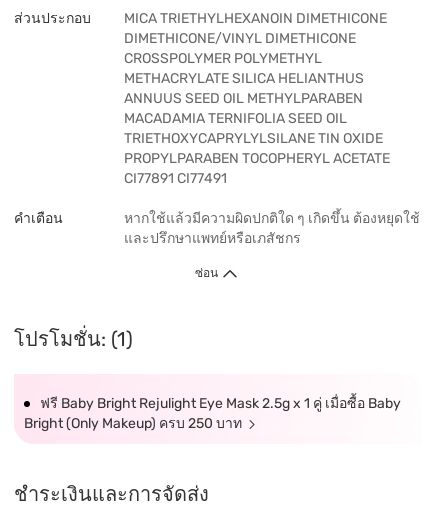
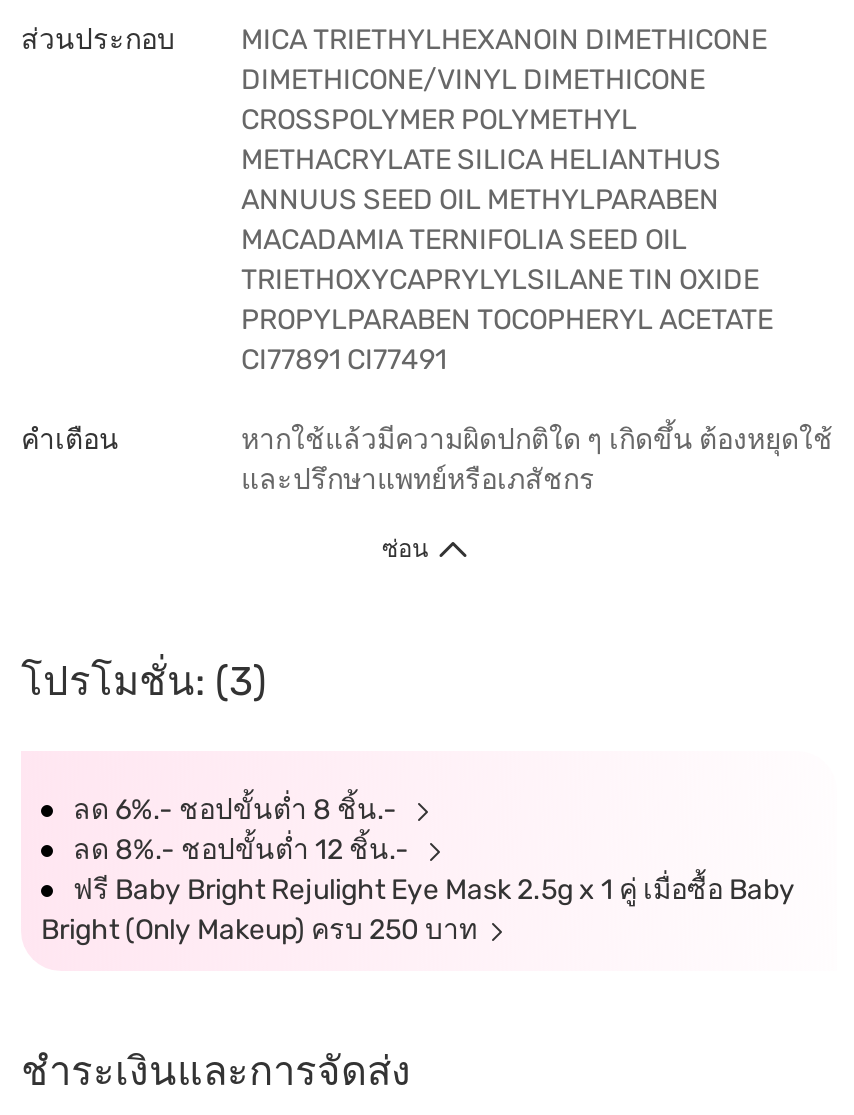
[14,327,133,351] โปรโมชั่น: (1) -> [21,657,415,867] โปรโมชั่น: (3) | ลด 6%.- ชอปขั้นต่ำ 8 ชิ้น.- | ลด 8%.- ชอปขั้นต่ำ 12 ชิ้น.-

